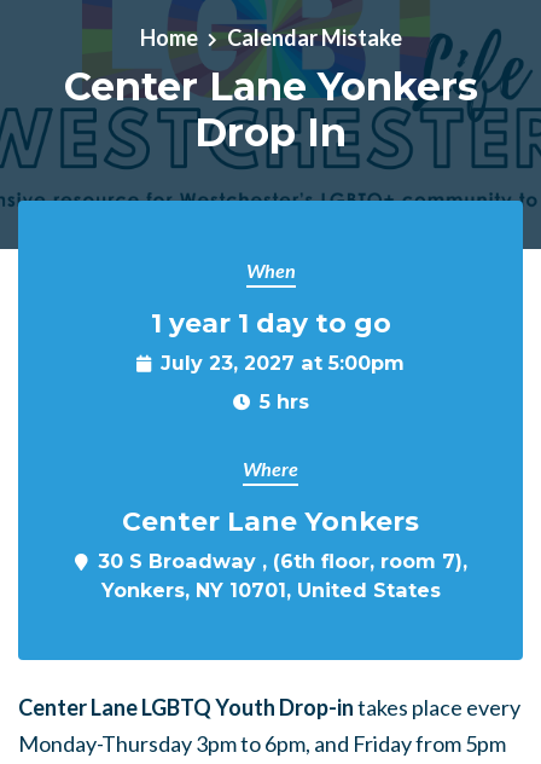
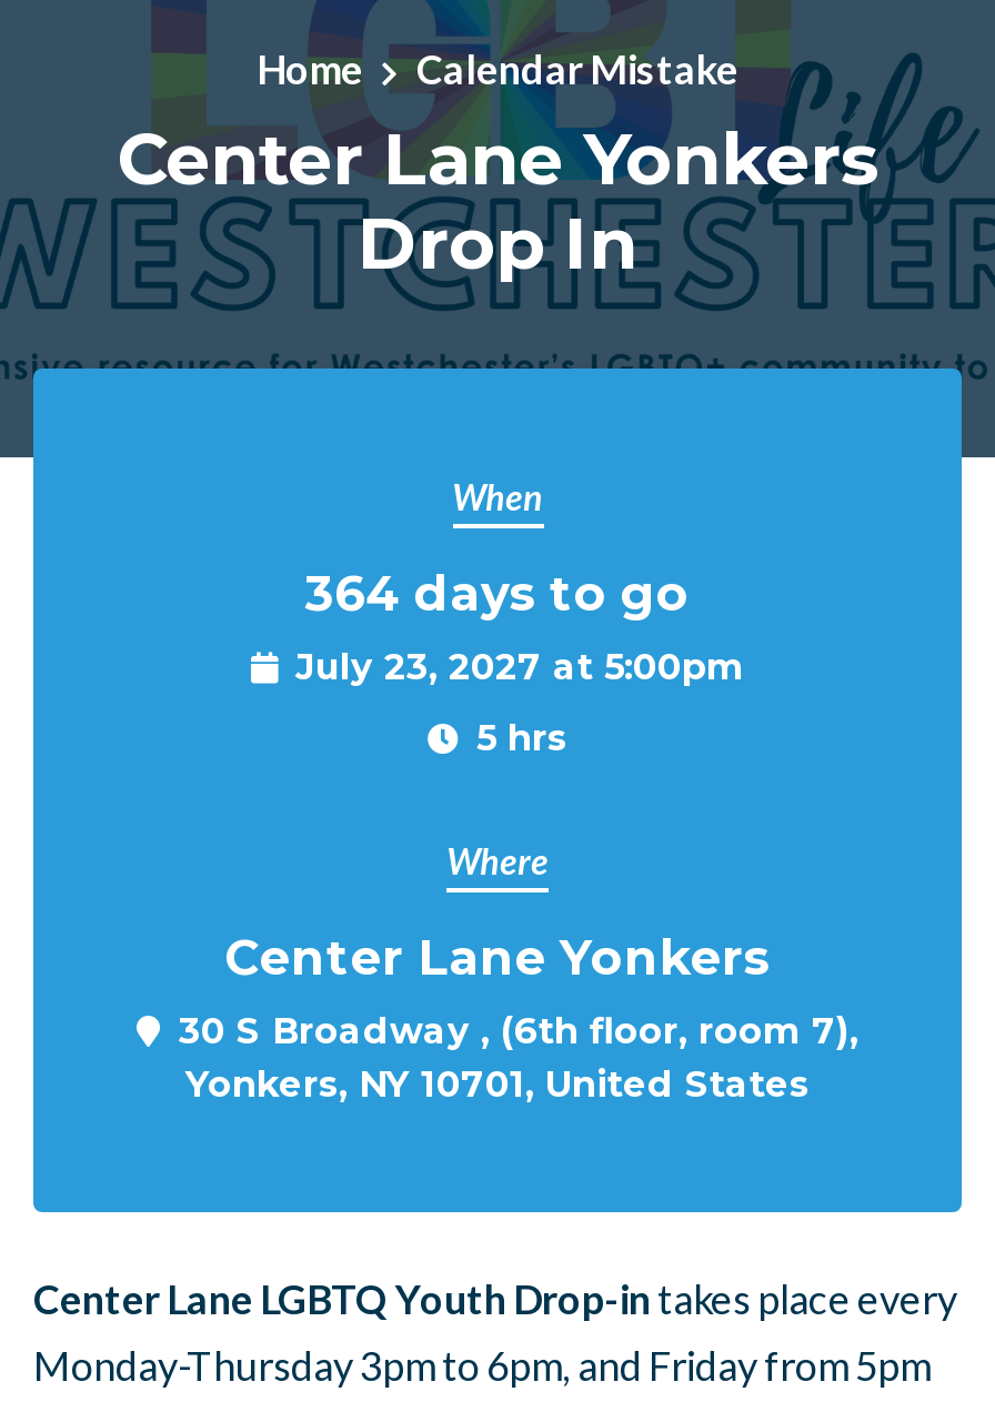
[150,307,391,338] 1 year 1 day to go -> [305,564,690,622] 364 days to go

